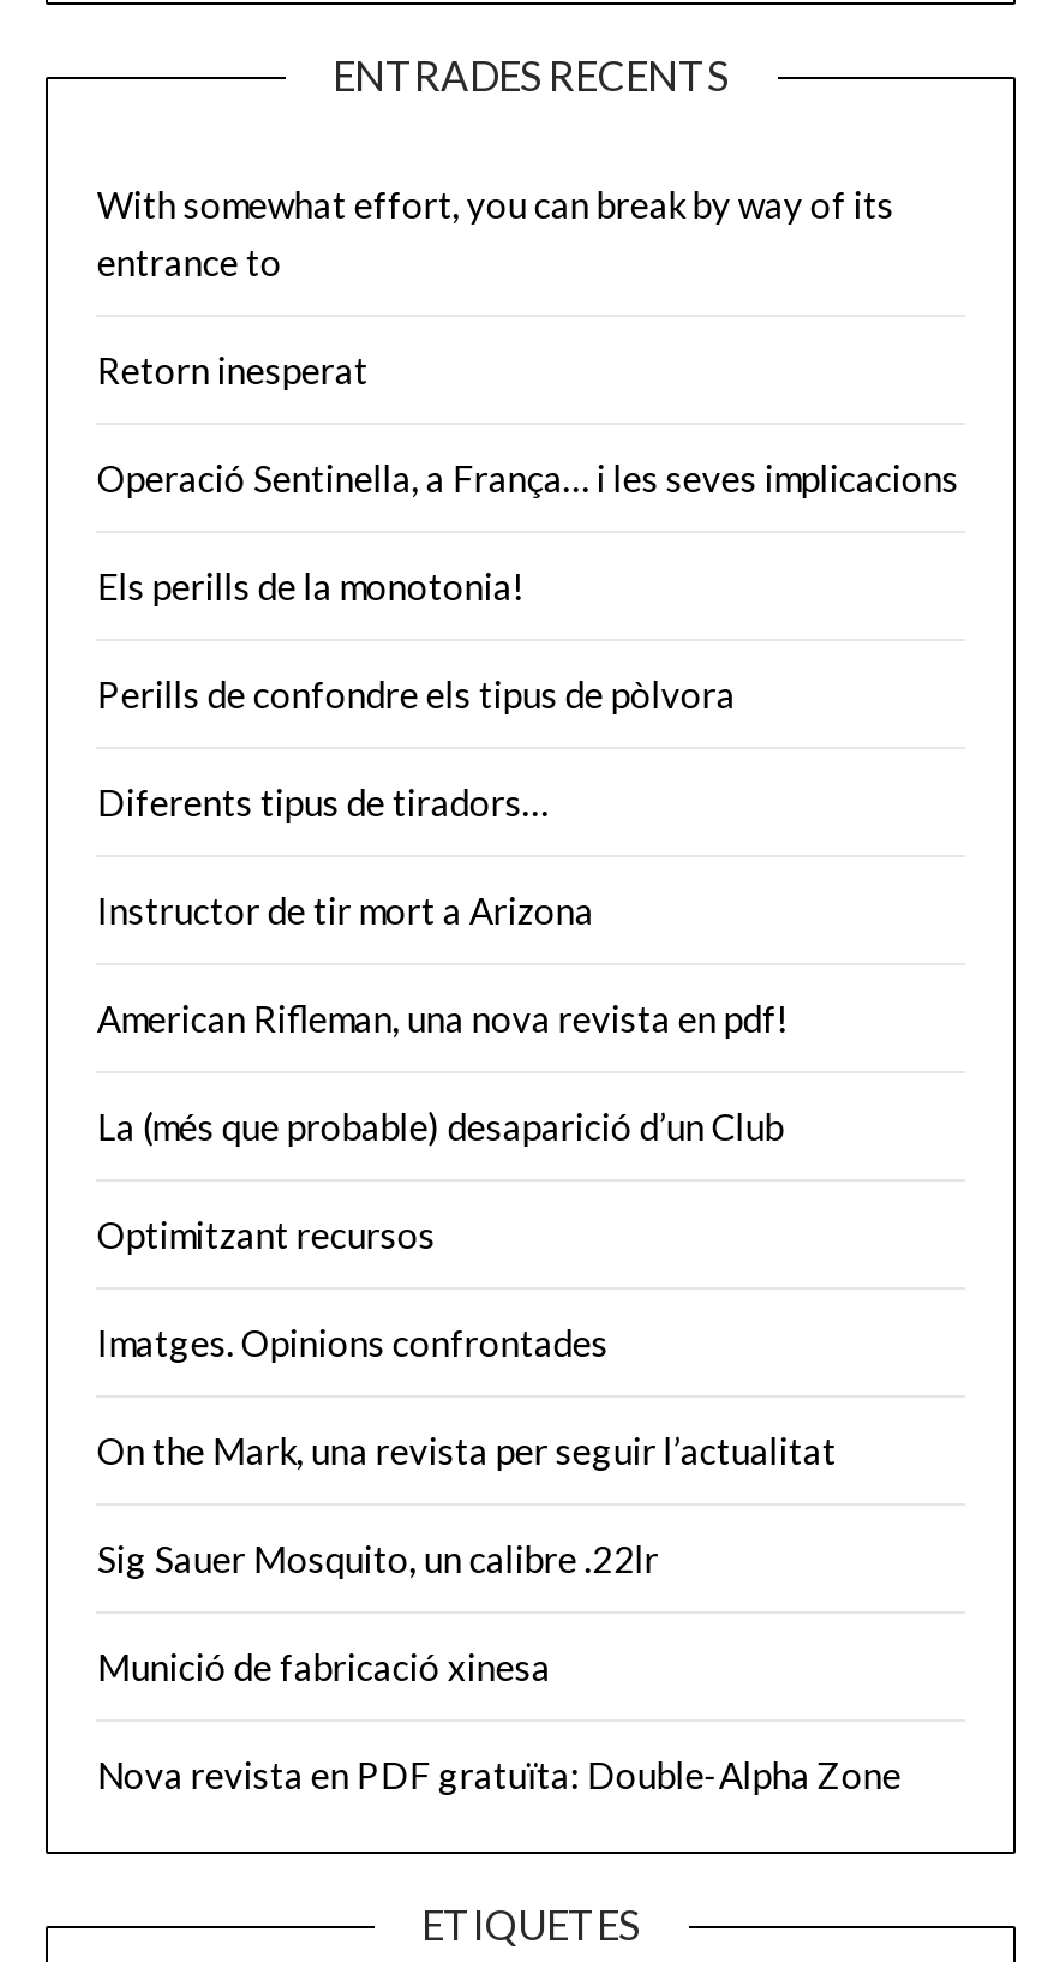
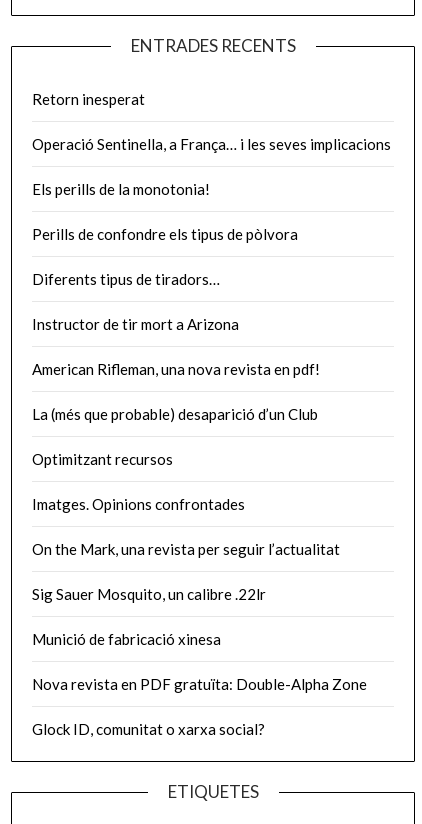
[97,181,894,282] With somewhat effort, you can break by way of its | entrance to -> none
moved [97,347,959,1795] -> [32,89,391,692]: Retorn inesperat | Operació Sentinella, a França… i les seves implicacions | Els perills de la monotonia! | ... | Munició de fabricació xinesa | Nova revista en PDF gratuïta: Double-Alpha Zone
none -> [32,719,265,737] Glock ID, comunitat o xarxa social?

